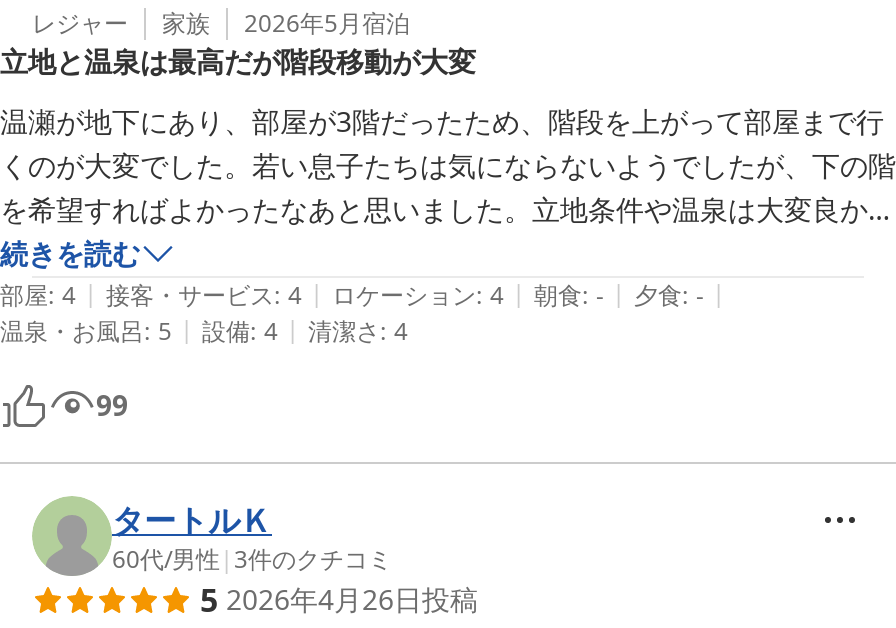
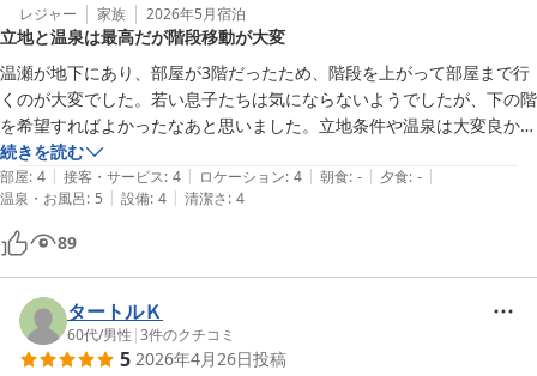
[96,386,128,424] 99 -> [58,231,77,254] 89

